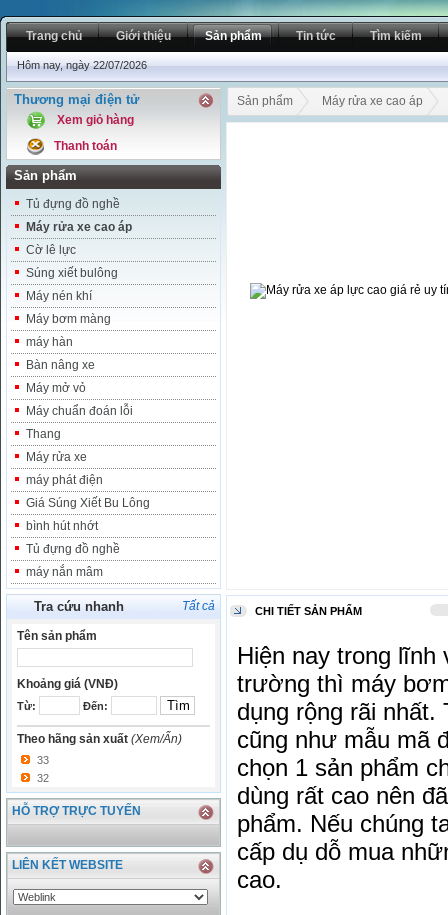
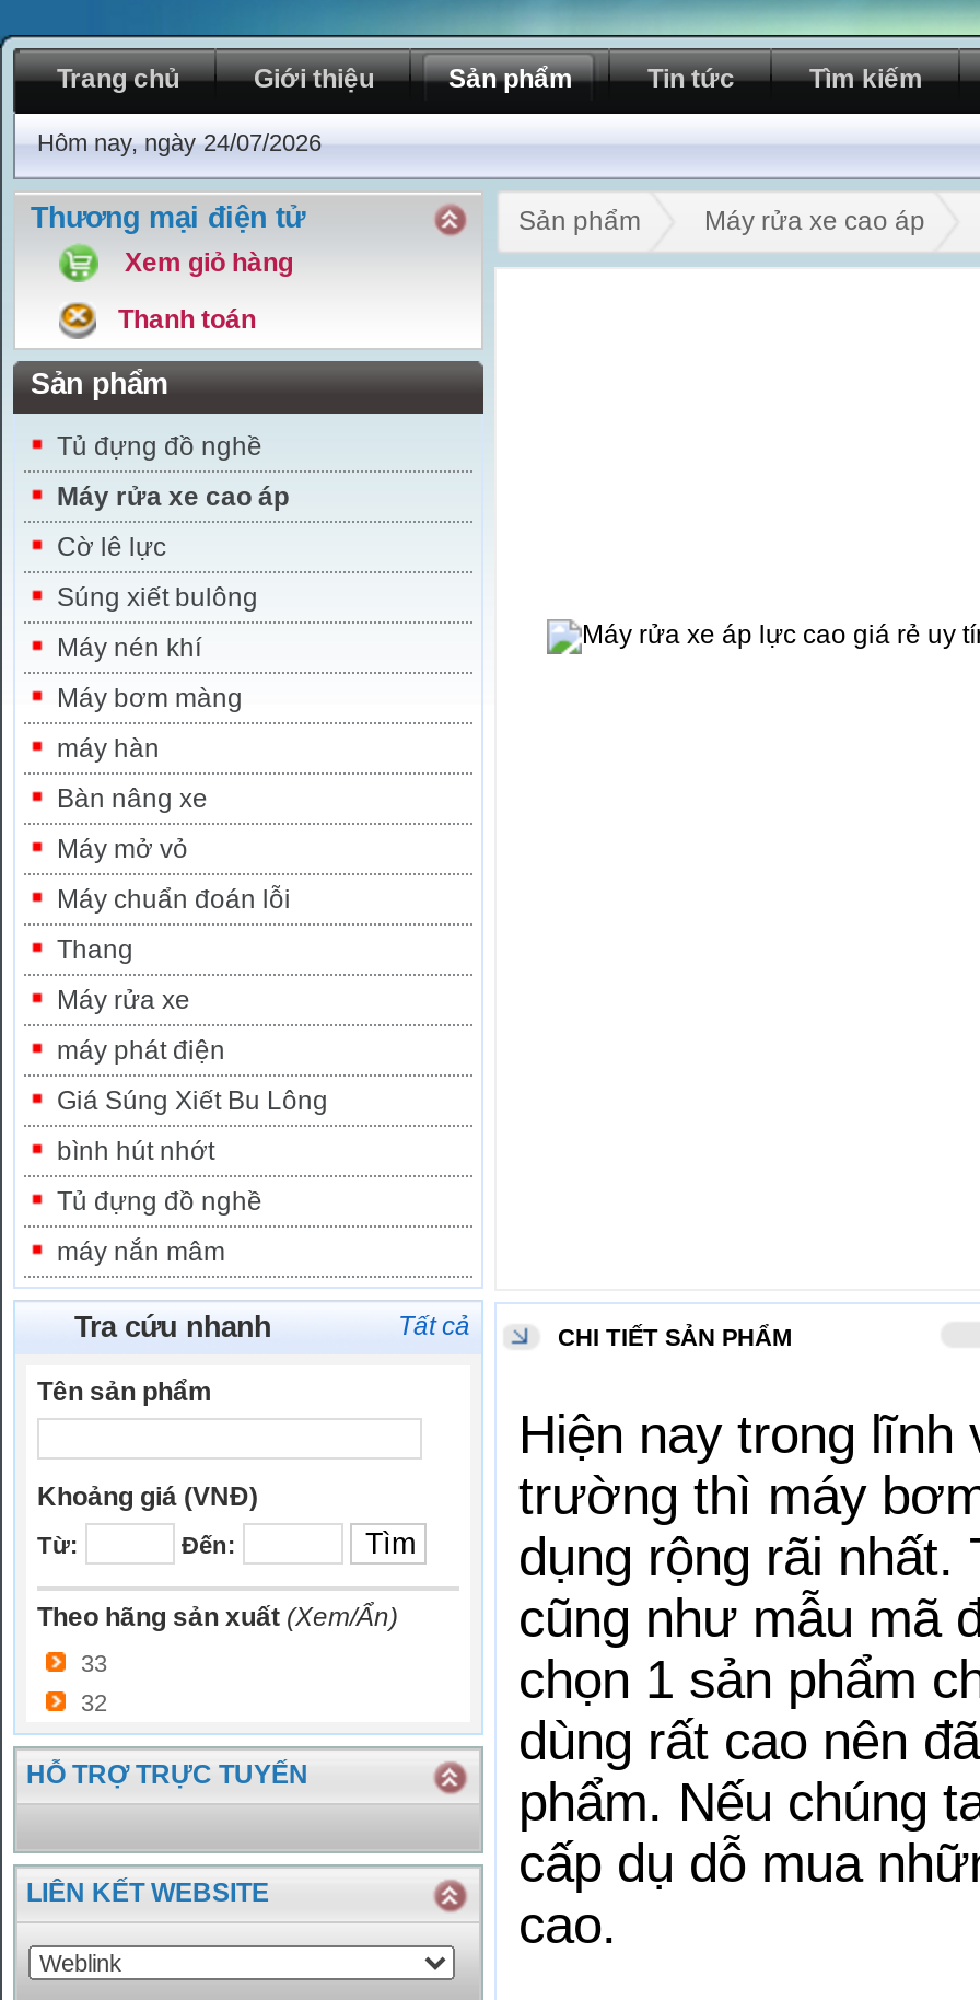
[17,59,147,71] Hôm nay, ngày 22/07/2026 -> [37,129,322,155] Hôm nay, ngày 24/07/2026

